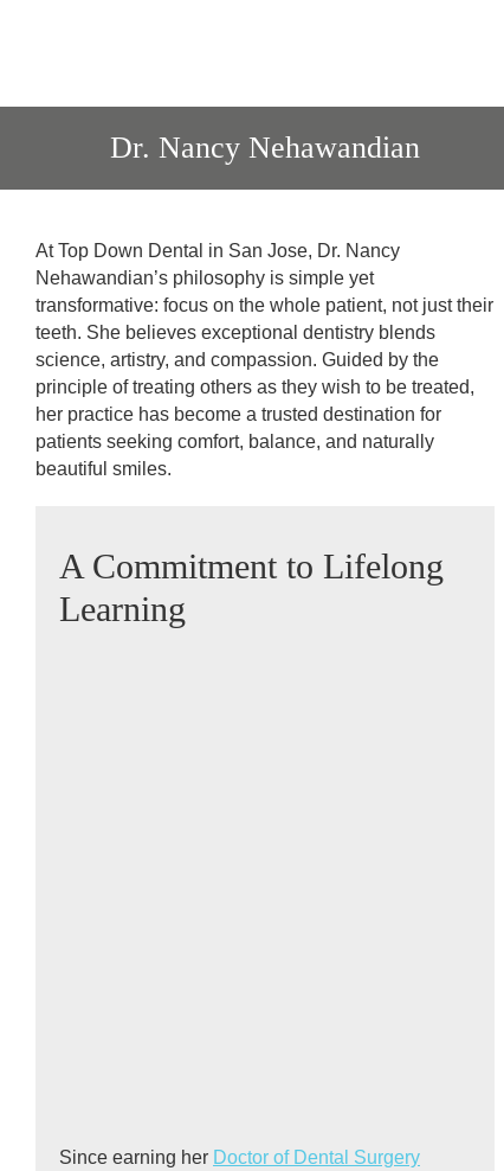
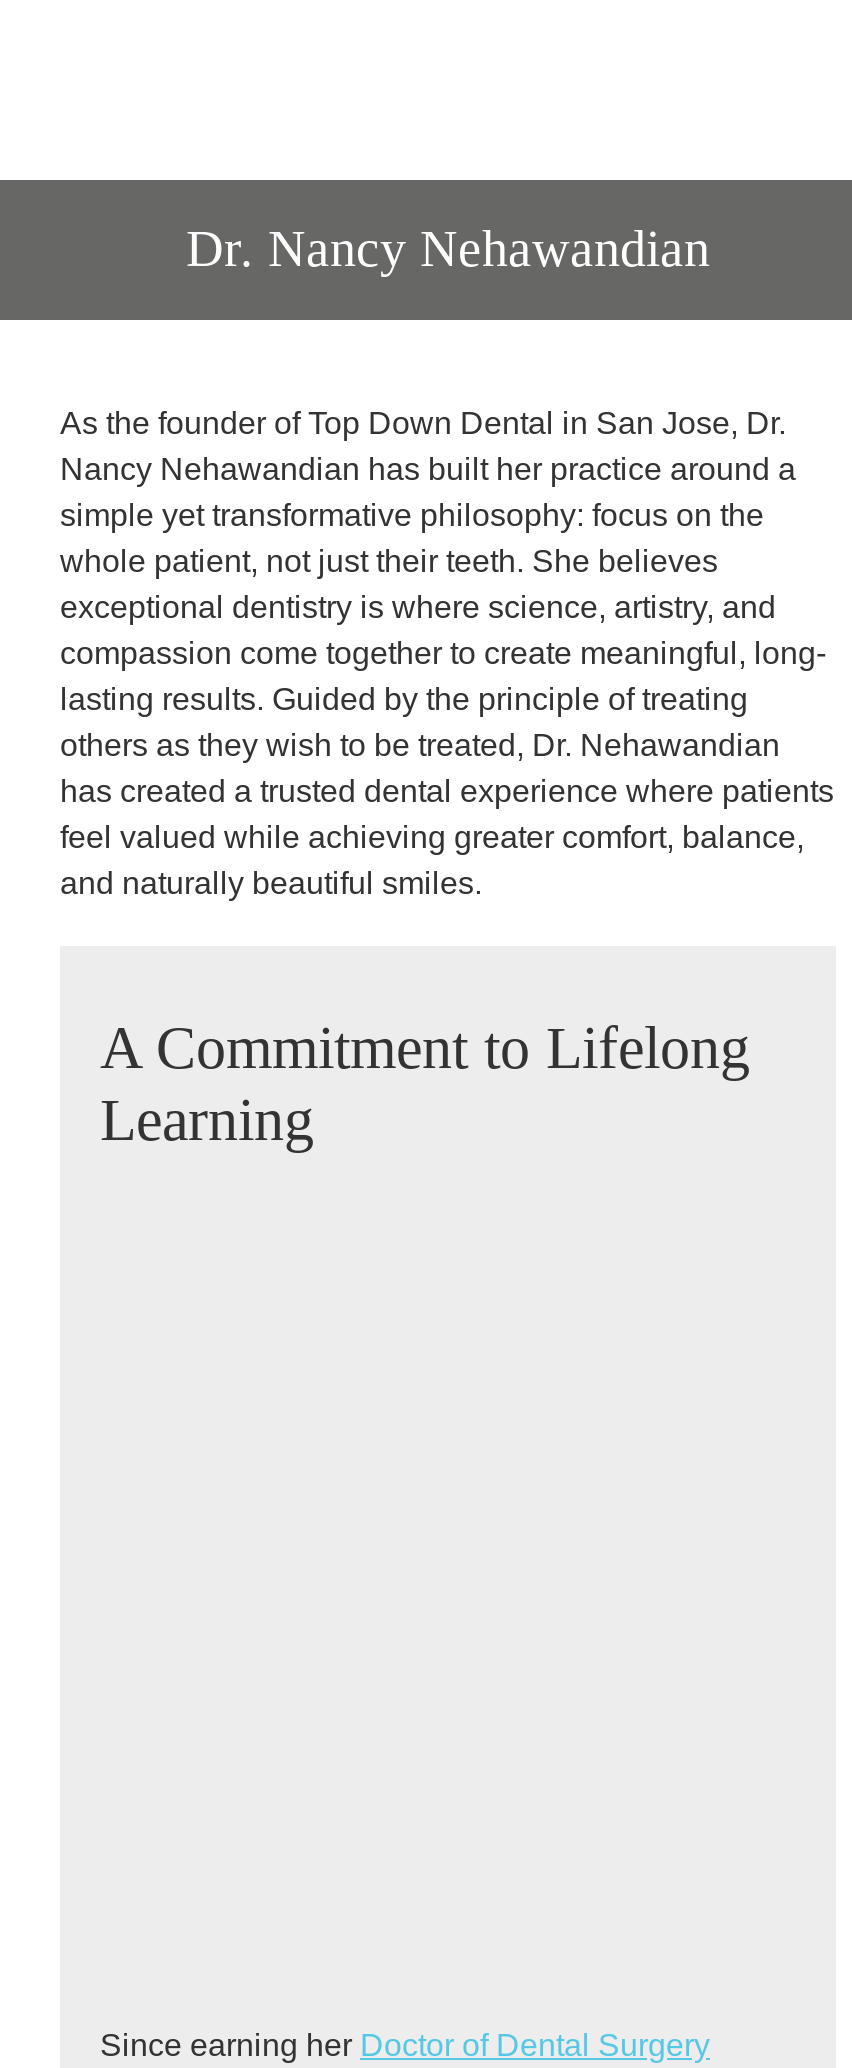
[35,241,493,479] At Top Down Dental in San Jose, Dr. Nancy | Nehawandian’s philosophy is simple yet | transformative: focus on the whole patient, not just their | teeth. She believes exceptional dentistry blends | science, artistry, and compassion. Guided by the | principle of treating others as they wish to be treated, | her practice has become a trusted destination for | patients seeking comfort, balance, and naturally | beautiful smiles. -> [60,406,834,900] As the founder of Top Down Dental in San Jose, Dr. | Nancy Nehawandian has built her practice around a | simple yet transformative philosophy: focus on the | whole patient, not just their teeth. She believes | exceptional dentistry is where science, artistry, and | compassion come together to create meaningful, long- | lasting results. Guided by the principle of treating | others as they wish to be treated, Dr. Nehawandian | has created a trusted dental experience where patients | feel valued while achieving greater comfort, balance, | and naturally beautiful smiles.

